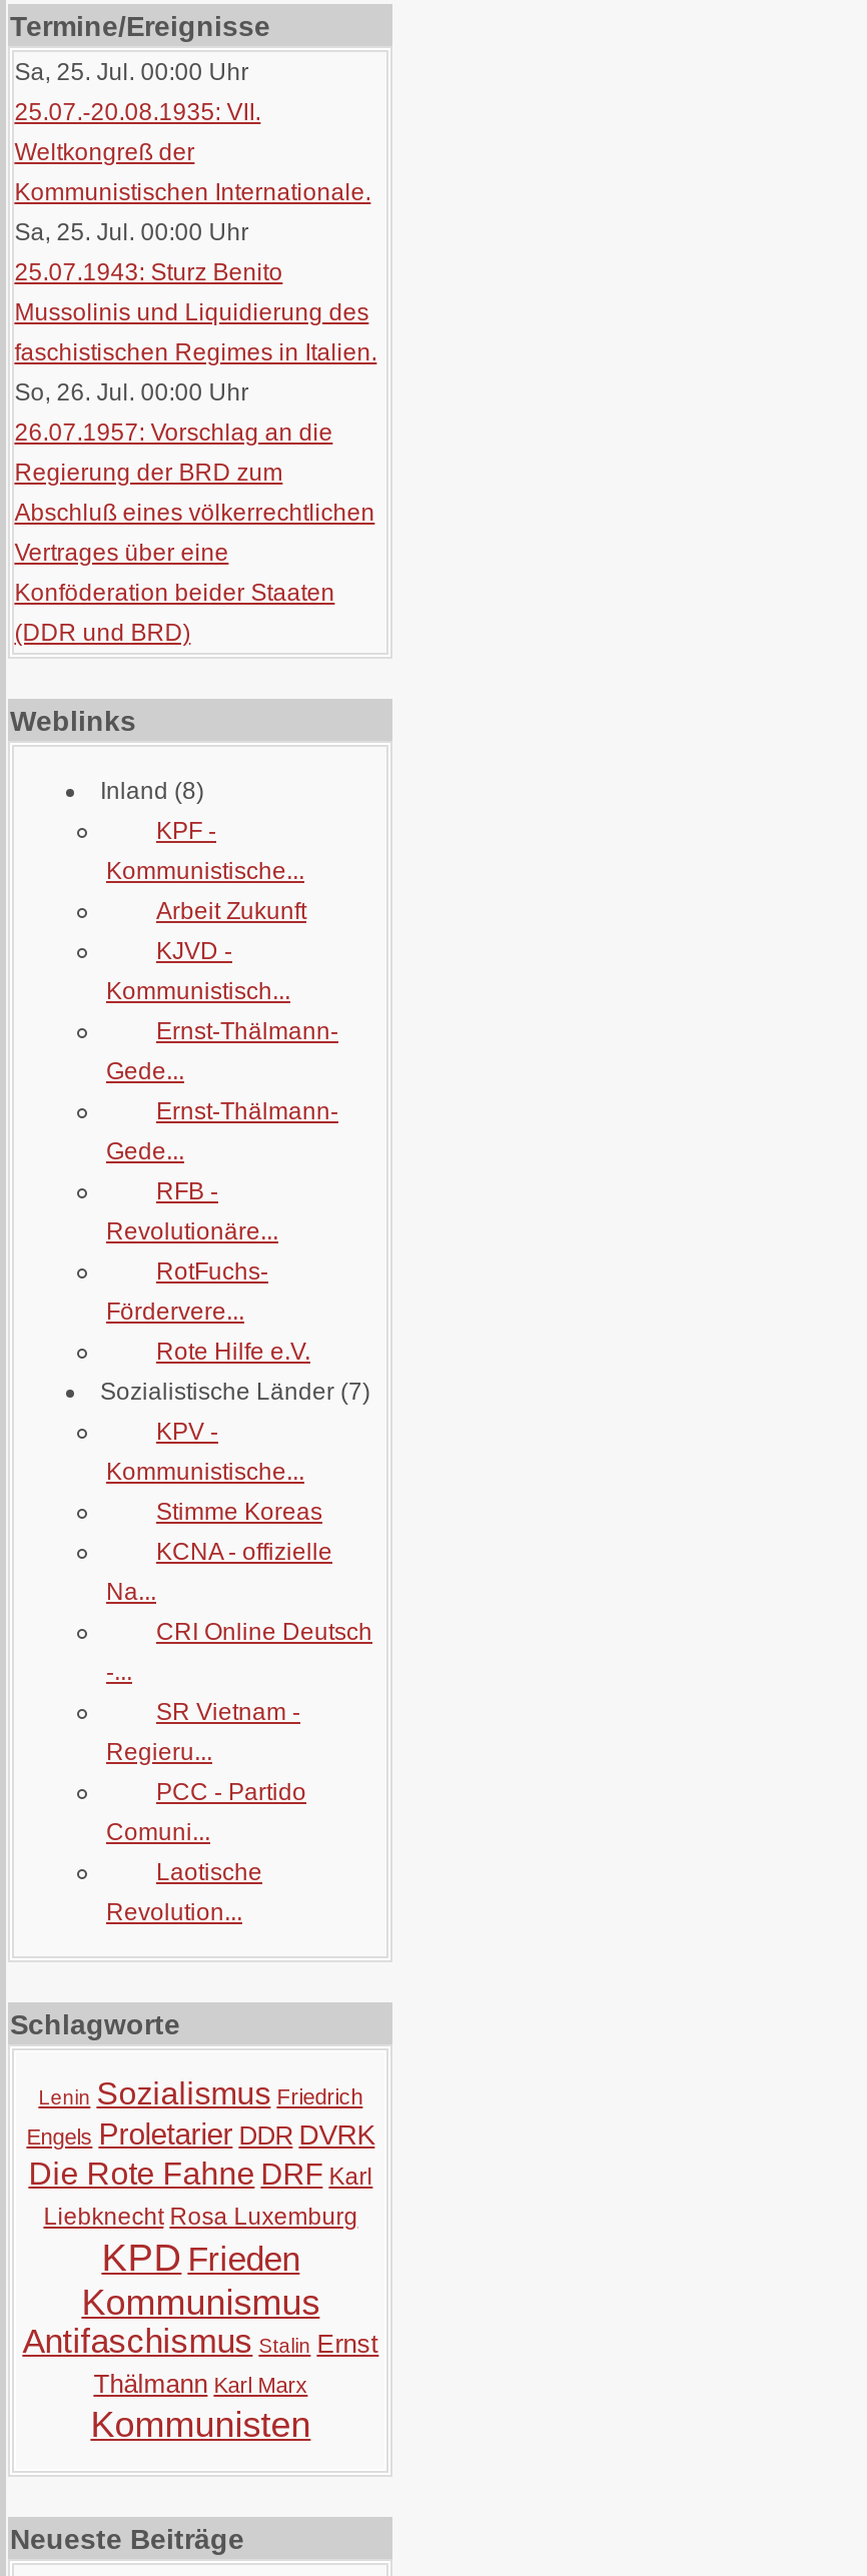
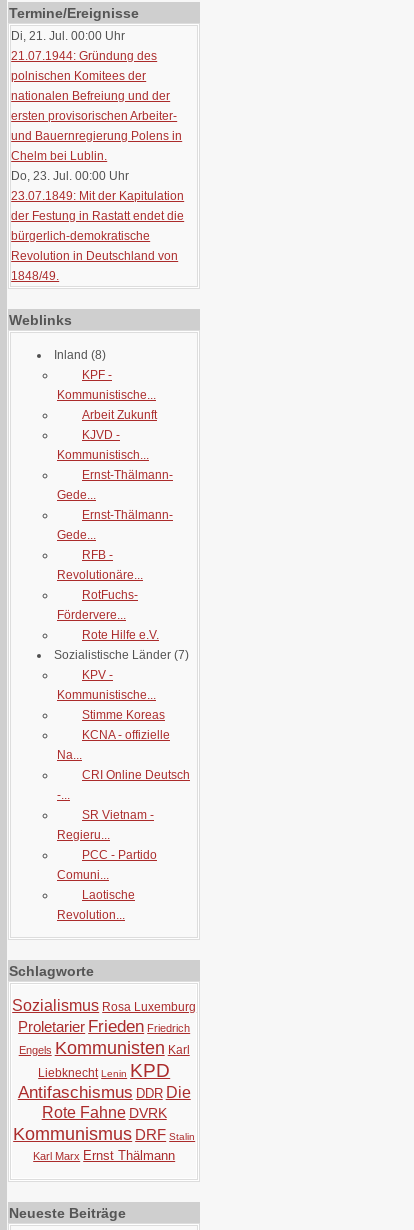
[14,58,377,647] Sa, 25. Jul. 00:00 Uhr | 25.07.-20.08.1935: VII. | Weltkongreß der | Kommunistischen Internationale. | Sa, 25. Jul. 00:00 Uhr | 25.07.1943: Sturz Benito | Mussolinis und Liquidierung des | faschistischen Regimes in Italien. | So, 26. Jul. 00:00 Uhr | 26.07.1957: Vorschlag an die | Regierung der BRD zum | Abschluß eines völkerrechtlichen | Vertrages über eine | Konföderation beider Staaten | (DDR und BRD) -> [11,29,184,283] Di, 21. Jul. 00:00 Uhr | 21.07.1944: Gründung des | polnischen Komitees der | nationalen Befreiung und der | ersten provisorischen Arbeiter- | und Bauernregierung Polens in | Chelm bei Lublin. | Do, 23. Jul. 00:00 Uhr | 23.07.1849: Mit der Kapitulation | der Festung in Rastatt endet die | bürgerlich-demokratische | Revolution in Deutschland von | 1848/49.
[22,2076,379,2445] Lenin Sozialismus Friedrich | Engels Proletarier DDR DVRK | Die Rote Fahne DRF Karl | Liebknecht Rosa Luxemburg | KPD Frieden | Kommunismus | Antifaschismus Stalin Ernst | Thälmann Karl Marx | Kommunisten -> [12,997,196,1163] Sozialismus Rosa Luxemburg | Proletarier Frieden Friedrich | Engels Kommunisten Karl | Liebknecht Lenin KPD | Antifaschismus DDR Die | Rote Fahne DVRK | Kommunismus DRF Stalin | Karl Marx Ernst Thälmann

